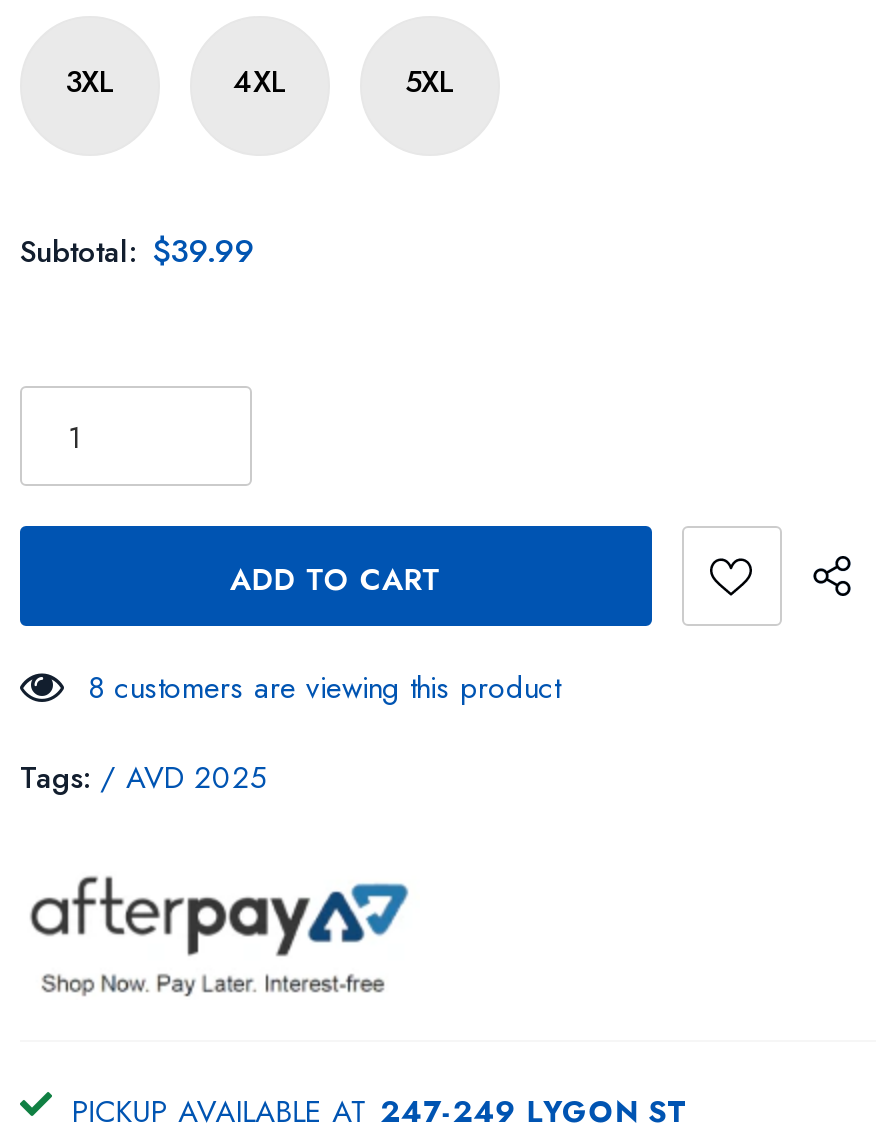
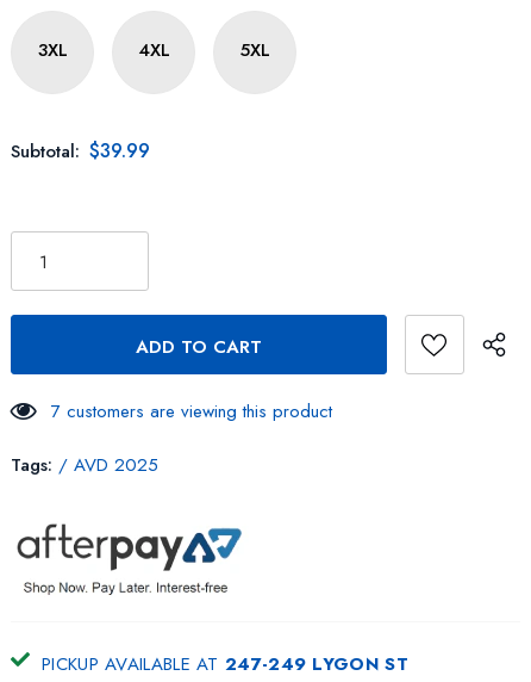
[88,666,560,710] 8 customers are viewing this product -> [51,398,332,424] 7 customers are viewing this product

